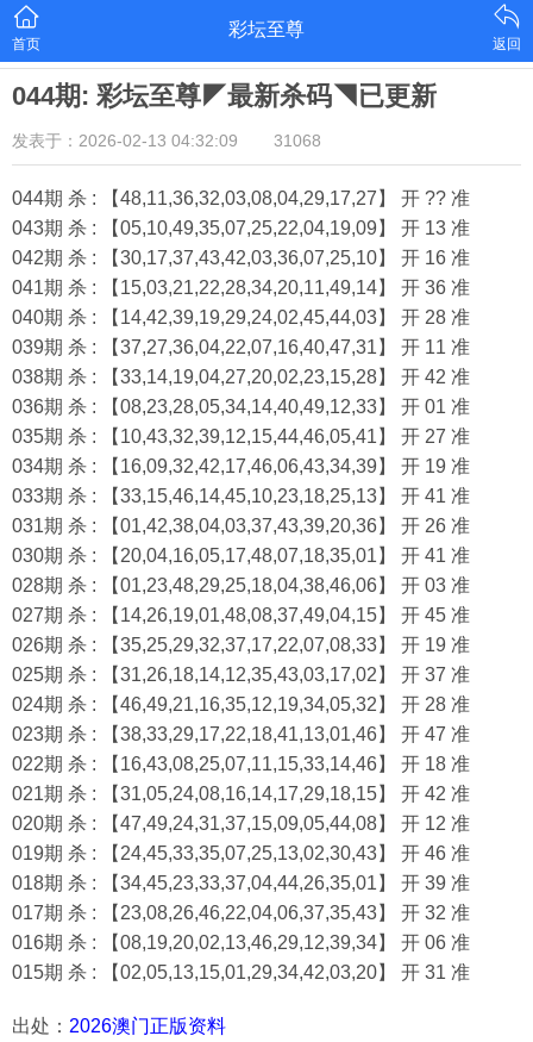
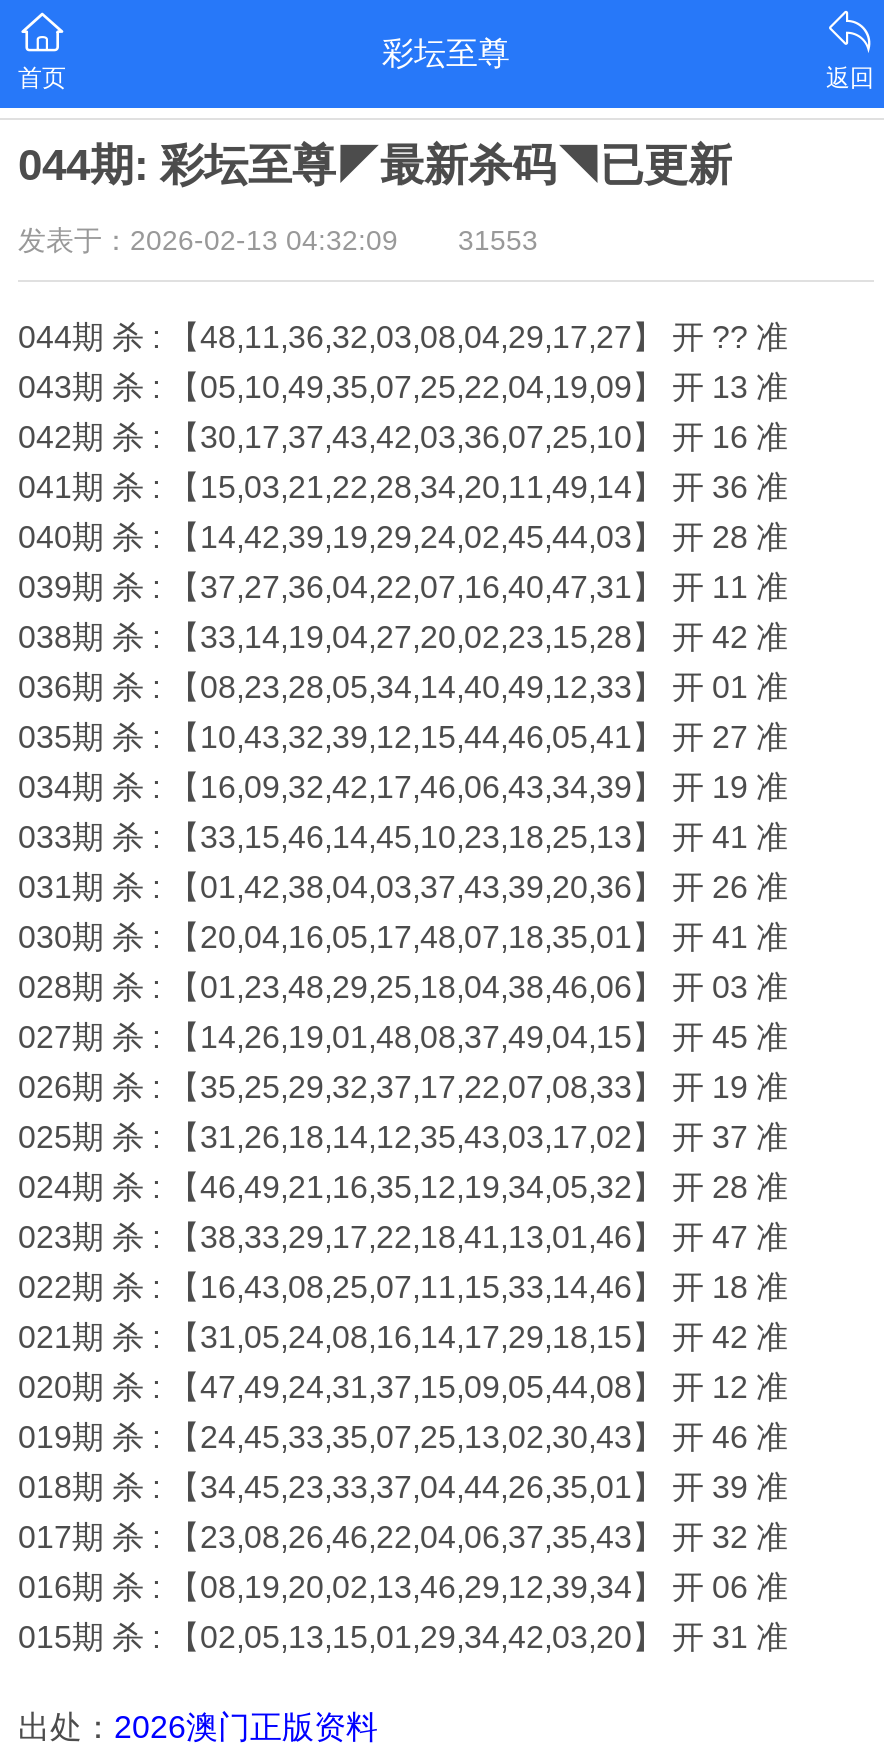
[12,131,321,150] 发表于：2026-02-13 04:32:09 31068 -> [18,224,538,256] 发表于：2026-02-13 04:32:09 31553

